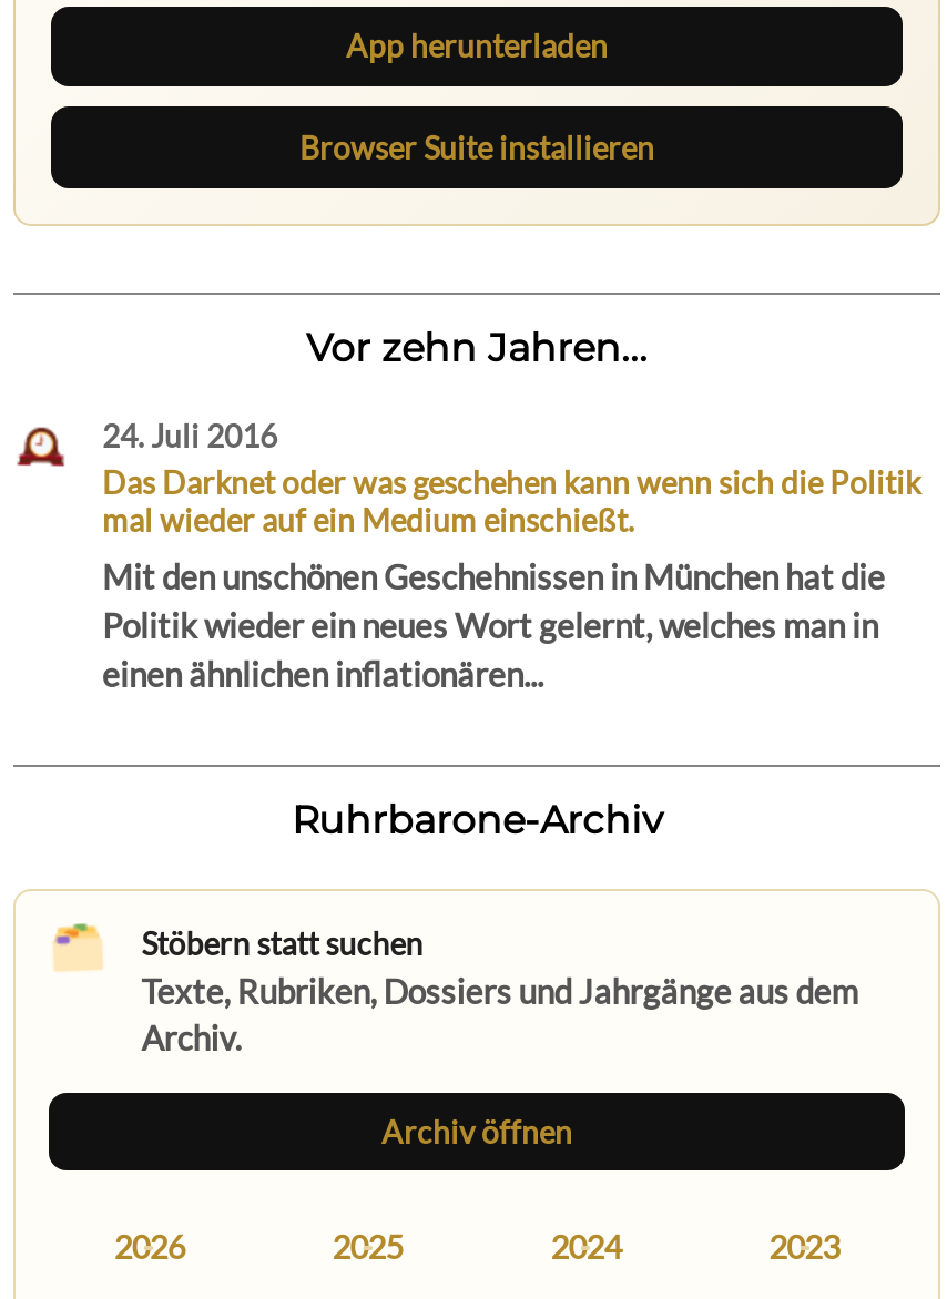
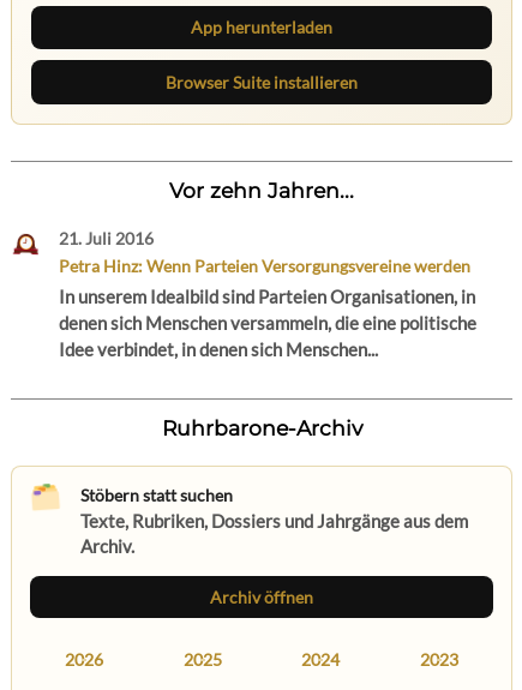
[102,417,920,694] 24. Juli 2016 | Das Darknet oder was geschehen kann wenn sich die Politik | mal wieder auf ein Medium einschießt. | Mit den unschönen Geschehnissen in München hat die | Politik wieder ein neues Wort gelernt, welches man in | einen ähnlichen inflationären... -> [59,228,476,360] 21. Juli 2016 | Petra Hinz: Wenn Parteien Versorgungsvereine werden | In unserem Idealbild sind Parteien Organisationen, in | denen sich Menschen versammeln, die eine politische | Idee verbindet, in denen sich Menschen...

